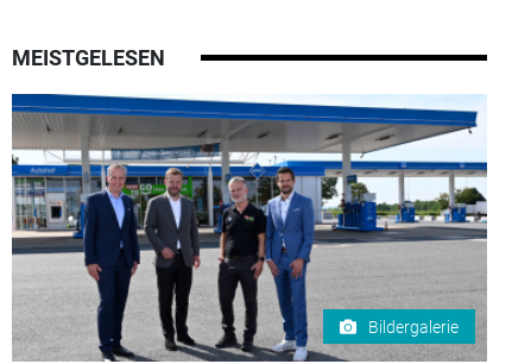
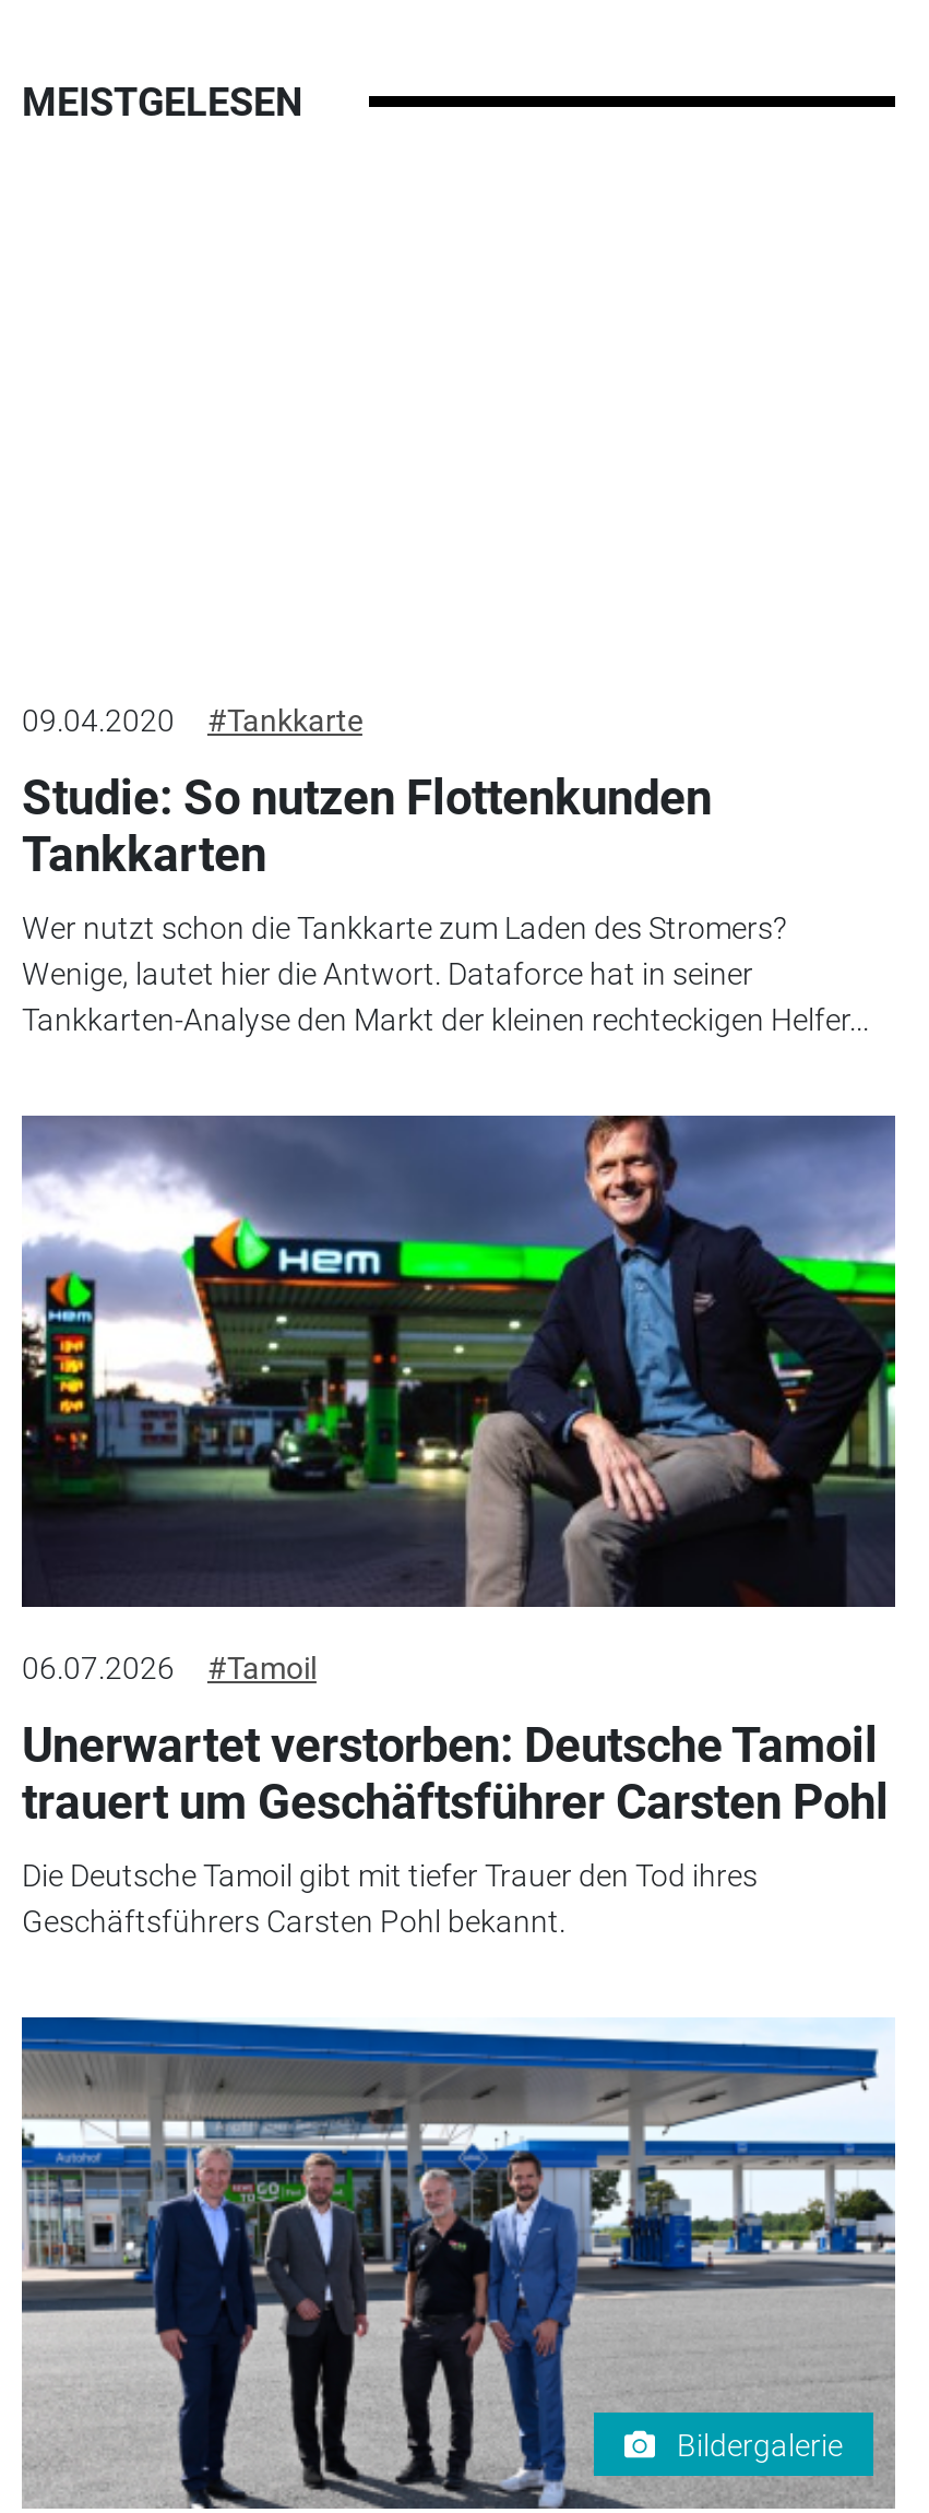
none -> [20,1113,897,1939] [image] | 06.07.2026 | #Tamoil | Unerwartet verstorben: Deutsche Tamoil | trauert um Geschäftsführer Carsten Pohl | Die Deutsche Tamoil gibt mit tiefer Trauer den Tod ihres | Geschäftsführers Carsten Pohl bekannt.
none -> [22,702,869,1038] 09.04.2020 | #Tankkarte | Studie: So nutzen Flottenkunden | Tankkarten | Wer nutzt schon die Tankkarte zum Laden des Stromers? | Wenige, lautet hier die Antwort. Dataforce hat in seiner | Tankkarten-Analyse den Markt der kleinen rechteckigen Helfer...

